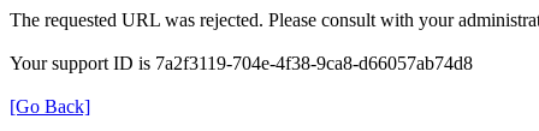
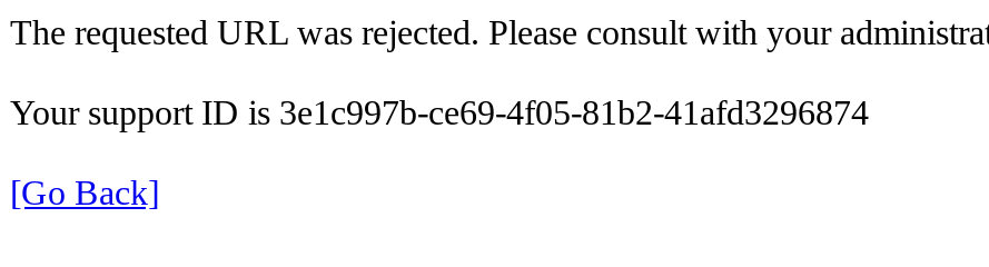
[10,53,473,73] Your support ID is 7a2f3119-704e-4f38-9ca8-d66057ab74d8 -> [10,93,869,131] Your support ID is 3e1c997b-ce69-4f05-81b2-41afd3296874

